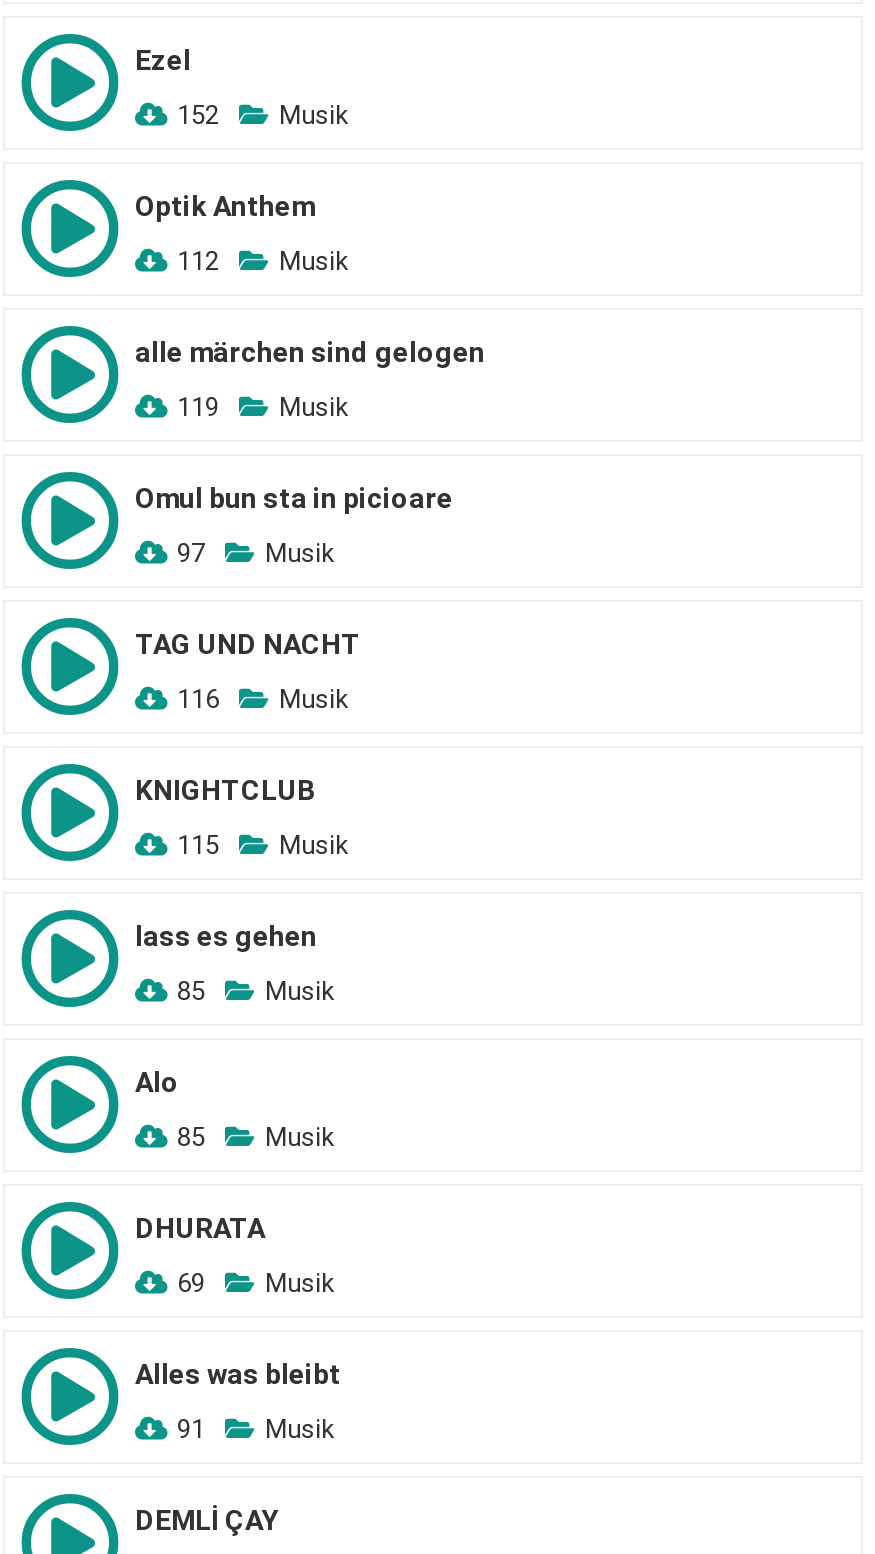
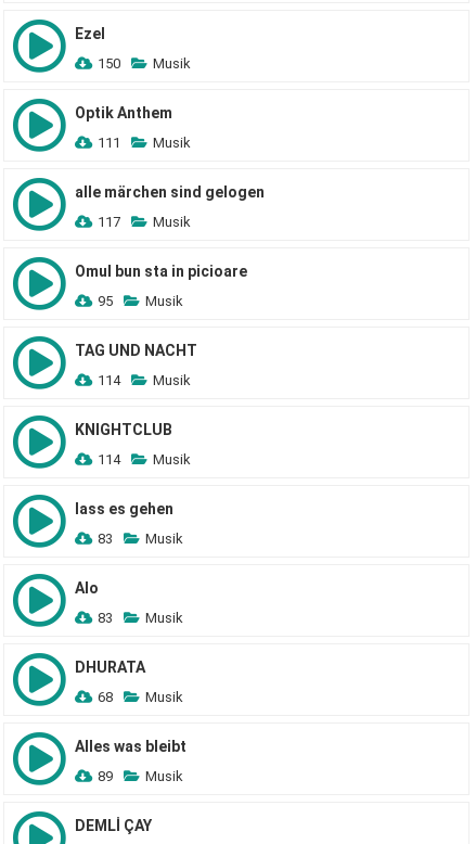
[177,100,349,130] 152 Musik -> [98,55,191,72] 150 Musik
[177,246,349,276] 112 Musik -> [98,135,191,151] 111 Musik
[177,392,349,422] 119 Musik -> [98,214,191,230] 117 Musik
[177,538,335,568] 97 Musik -> [98,293,183,309] 95 Musik
[177,684,349,714] 116 Musik -> [98,372,191,388] 114 Musik
[177,830,349,860] 115 Musik -> [98,451,191,468] 114 Musik
[177,976,335,1006] 85 Musik -> [98,530,183,547] 83 Musik
[177,1122,335,1152] 85 Musik -> [98,610,183,626] 83 Musik
[177,1268,335,1298] 69 Musik -> [98,689,183,705] 68 Musik
[177,1414,335,1444] 91 Musik -> [98,768,183,784] 89 Musik

